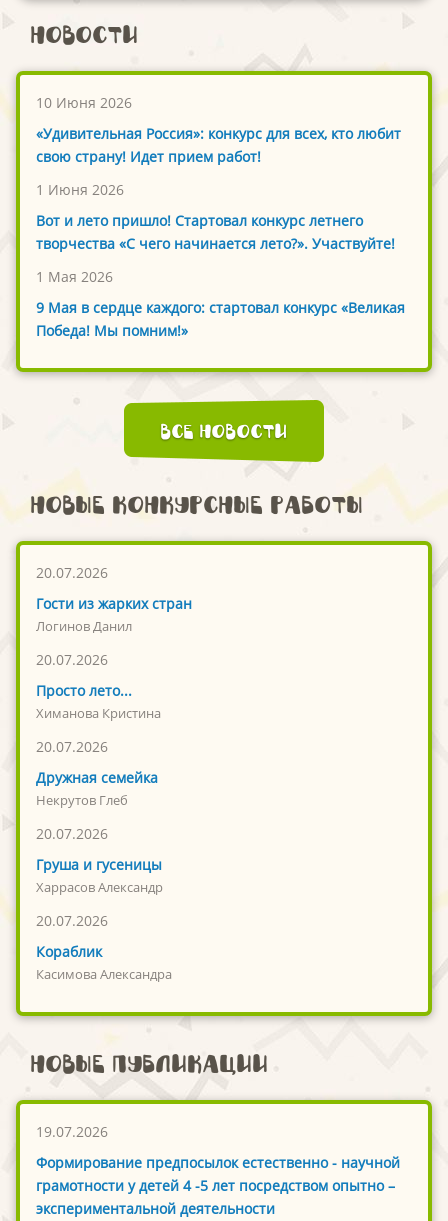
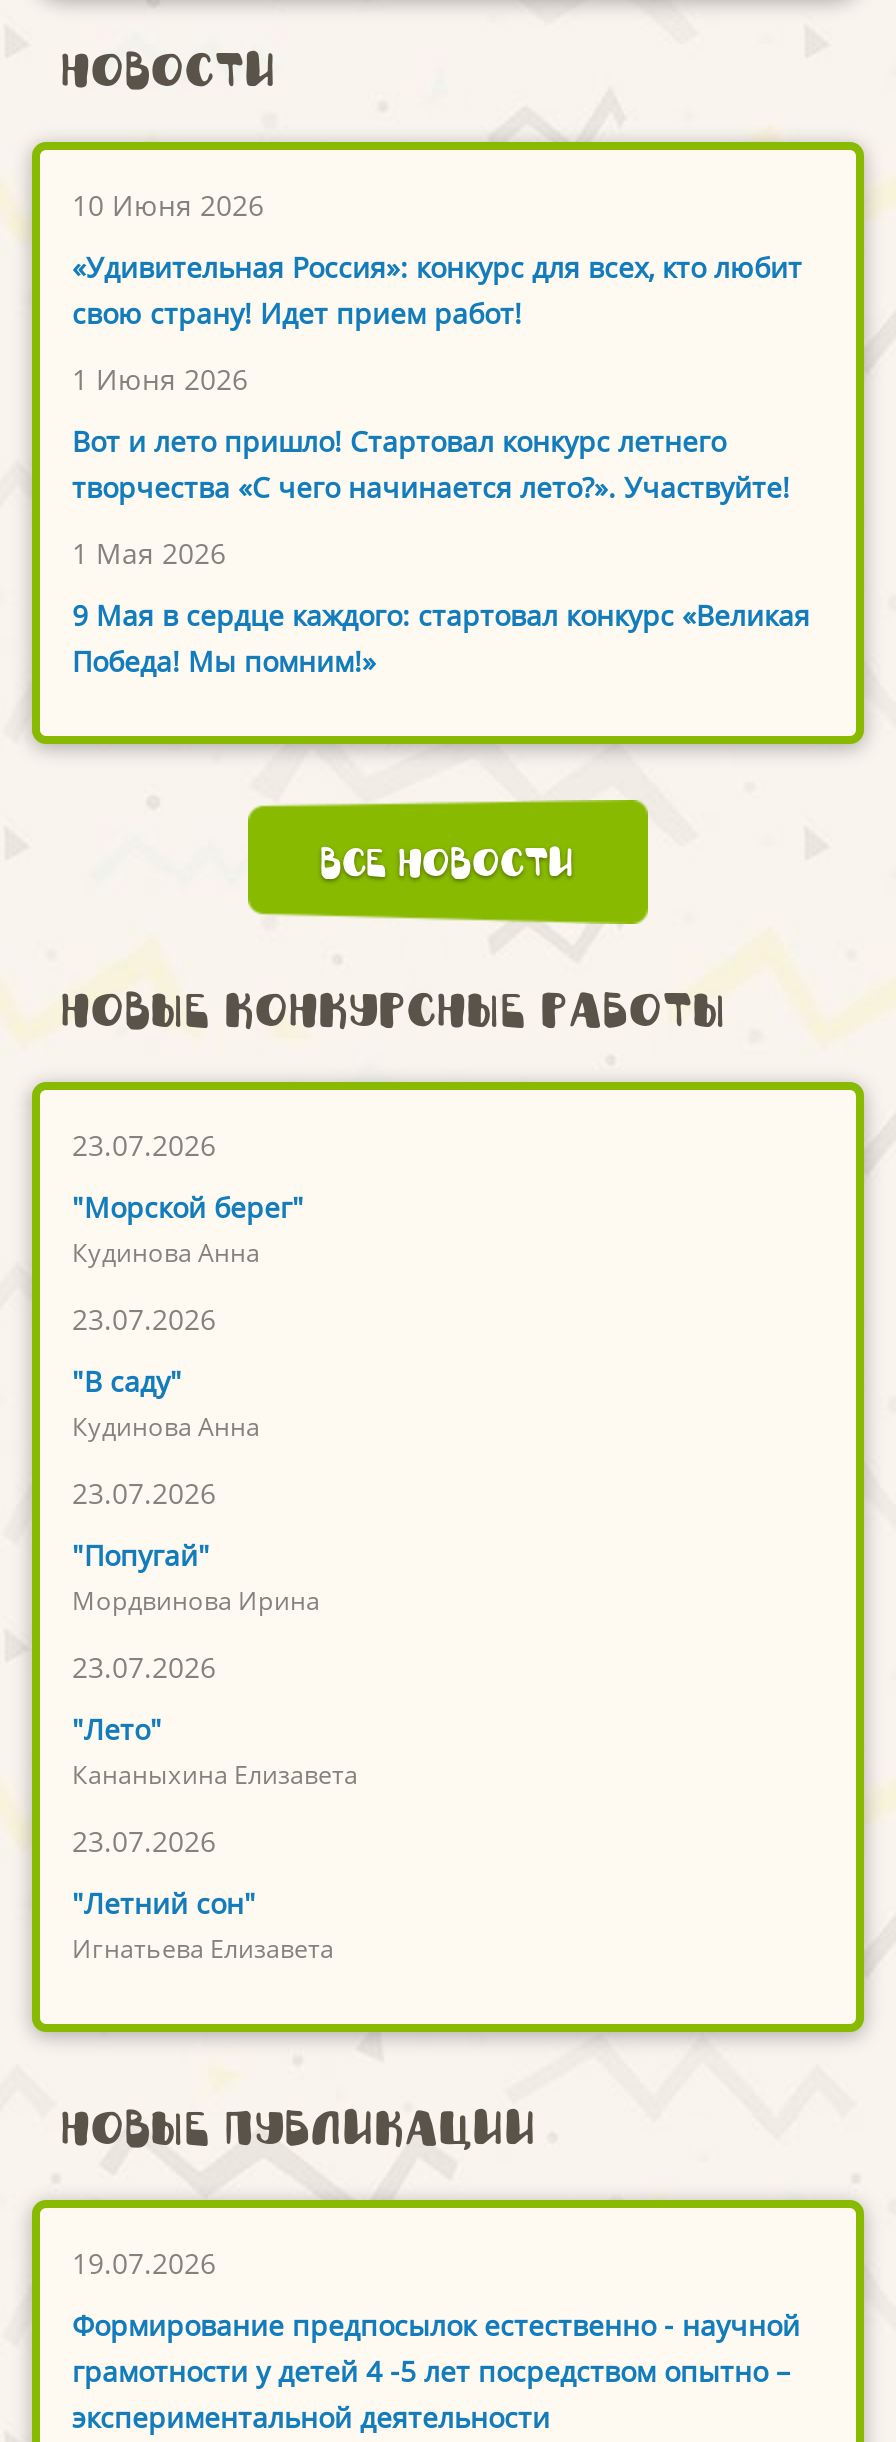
[36,563,108,582] 20.07.2026 -> [72,1126,216,1164] 23.07.2026
[36,594,192,635] Гости из жарких стран | Логинов Данил -> [72,1188,304,1270] "Морской берег" | Кудинова Анна
[36,650,108,669] 20.07.2026 -> [72,1300,216,1338] 23.07.2026
[36,681,161,722] Просто лето... | Химанова Кристина -> [72,1362,260,1444] "В саду" | Кудинова Анна
[36,737,108,756] 20.07.2026 -> [72,1474,216,1512] 23.07.2026
[36,768,158,809] Дружная семейка | Некрутов Глеб -> [72,1536,320,1618] "Попугай" | Мордвинова Ирина
[36,824,108,843] 20.07.2026 -> [72,1648,216,1686] 23.07.2026
[36,855,163,896] Груша и гусеницы | Харрасов Александр -> [72,1710,358,1792] "Лето" | Кананыхина Елизавета
[36,911,108,930] 20.07.2026 -> [72,1822,216,1860] 23.07.2026
[36,942,172,983] Кораблик | Касимова Александра -> [72,1884,334,1966] "Летний сон" | Игнатьева Елизавета

